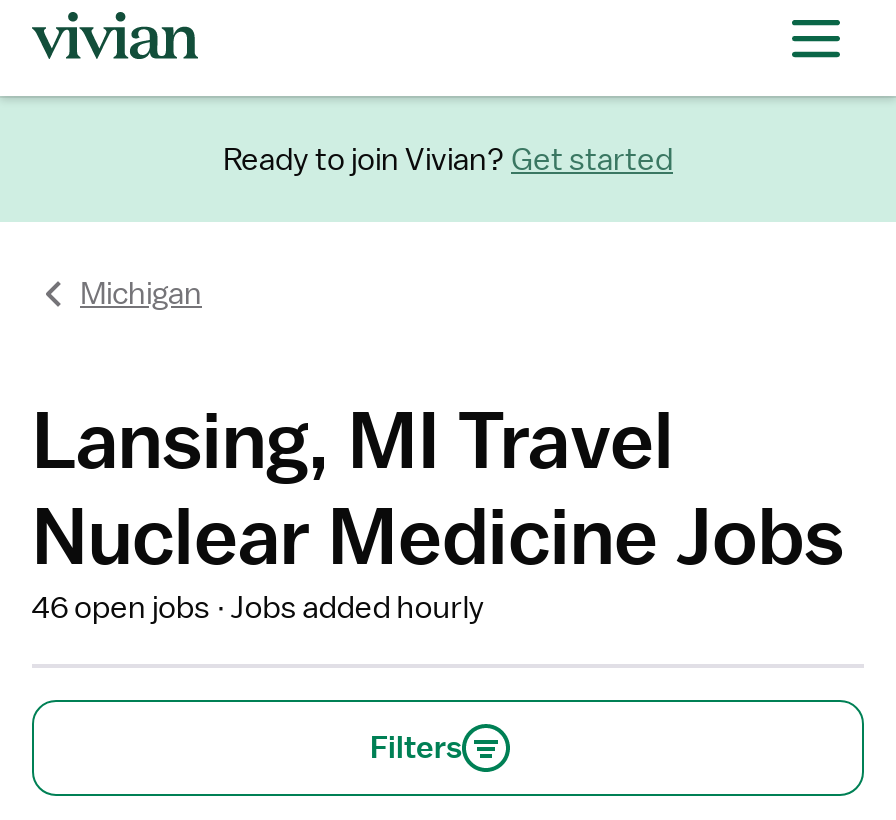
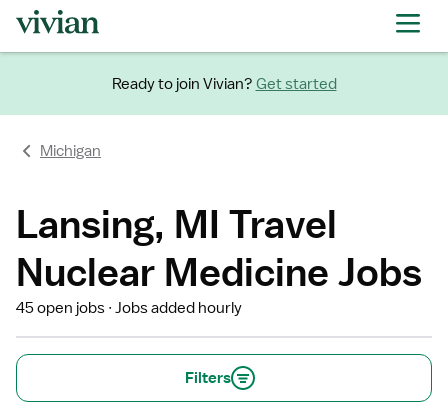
[32,588,484,628] 46 open jobs Jobs added hourly -> [16,298,242,318] 45 open jobs Jobs added hourly

